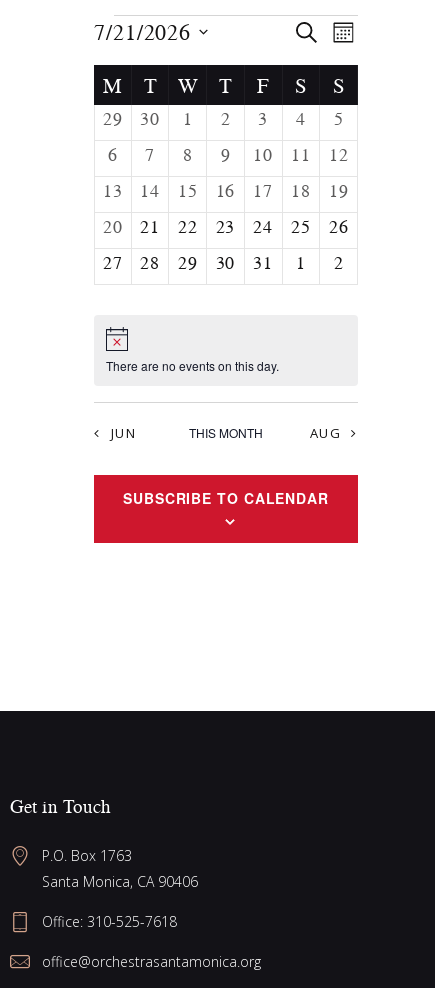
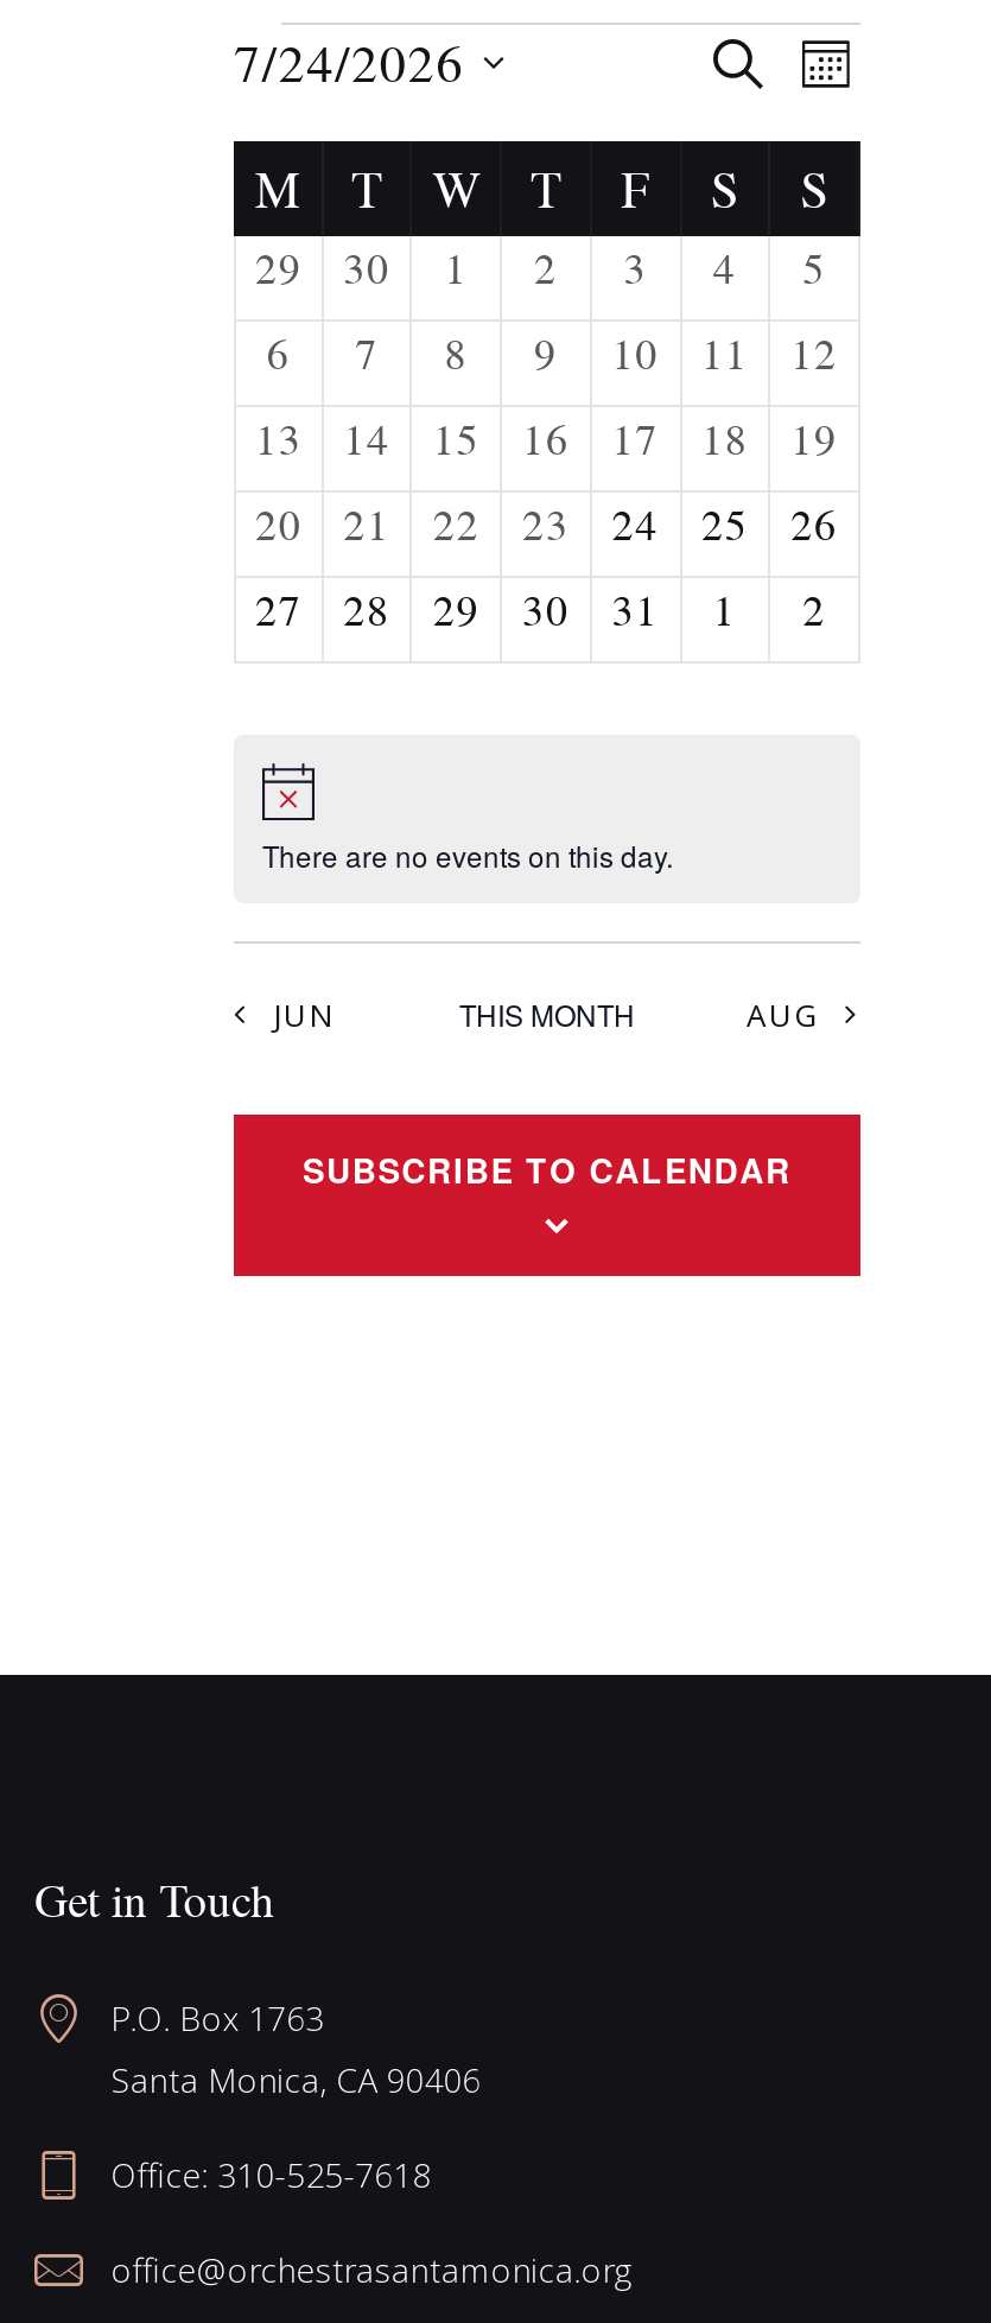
[94,17,191,47] 7/21/2026 -> [234,27,464,98] 7/24/2026

